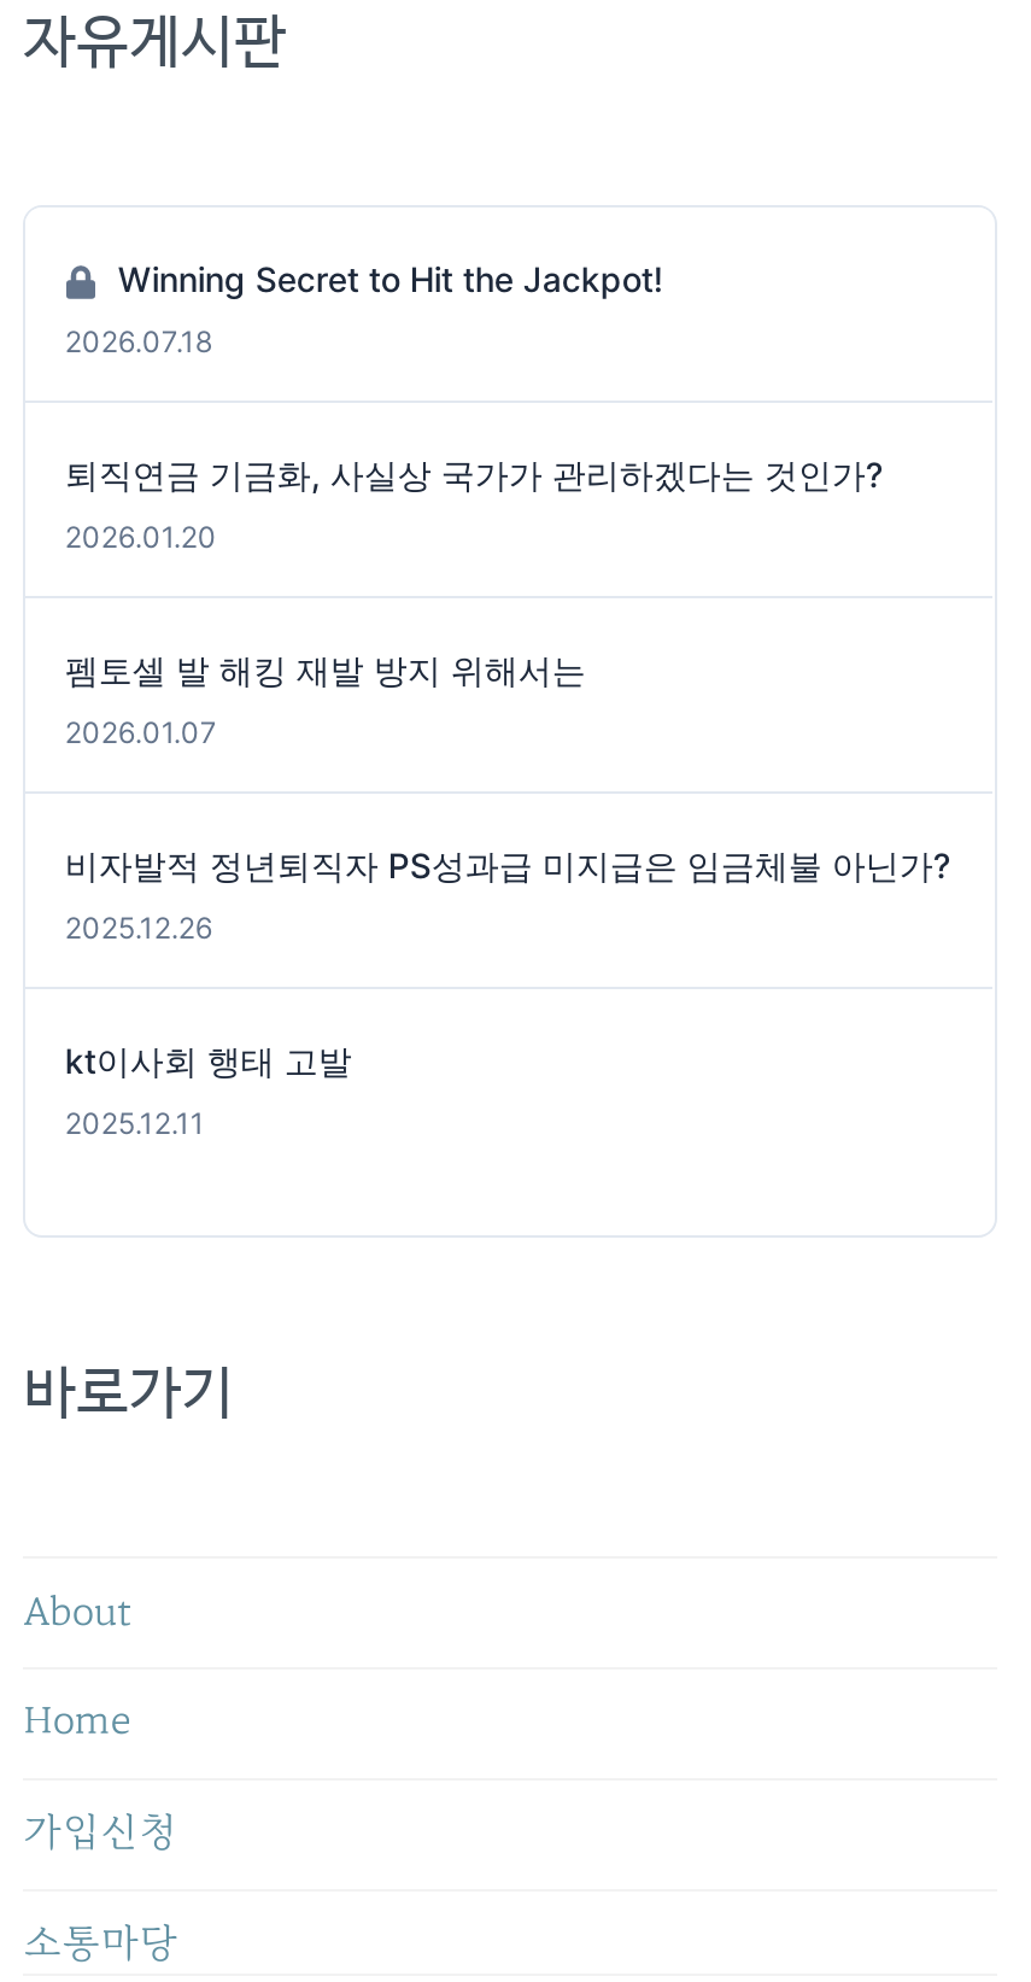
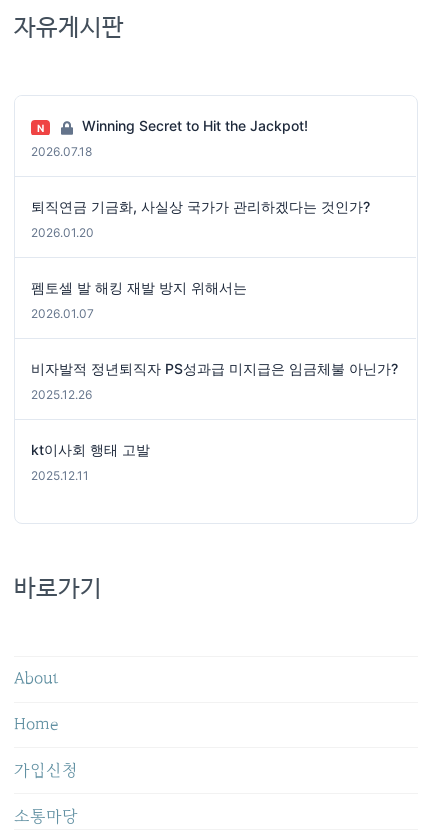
none -> [37,122,44,134] N

